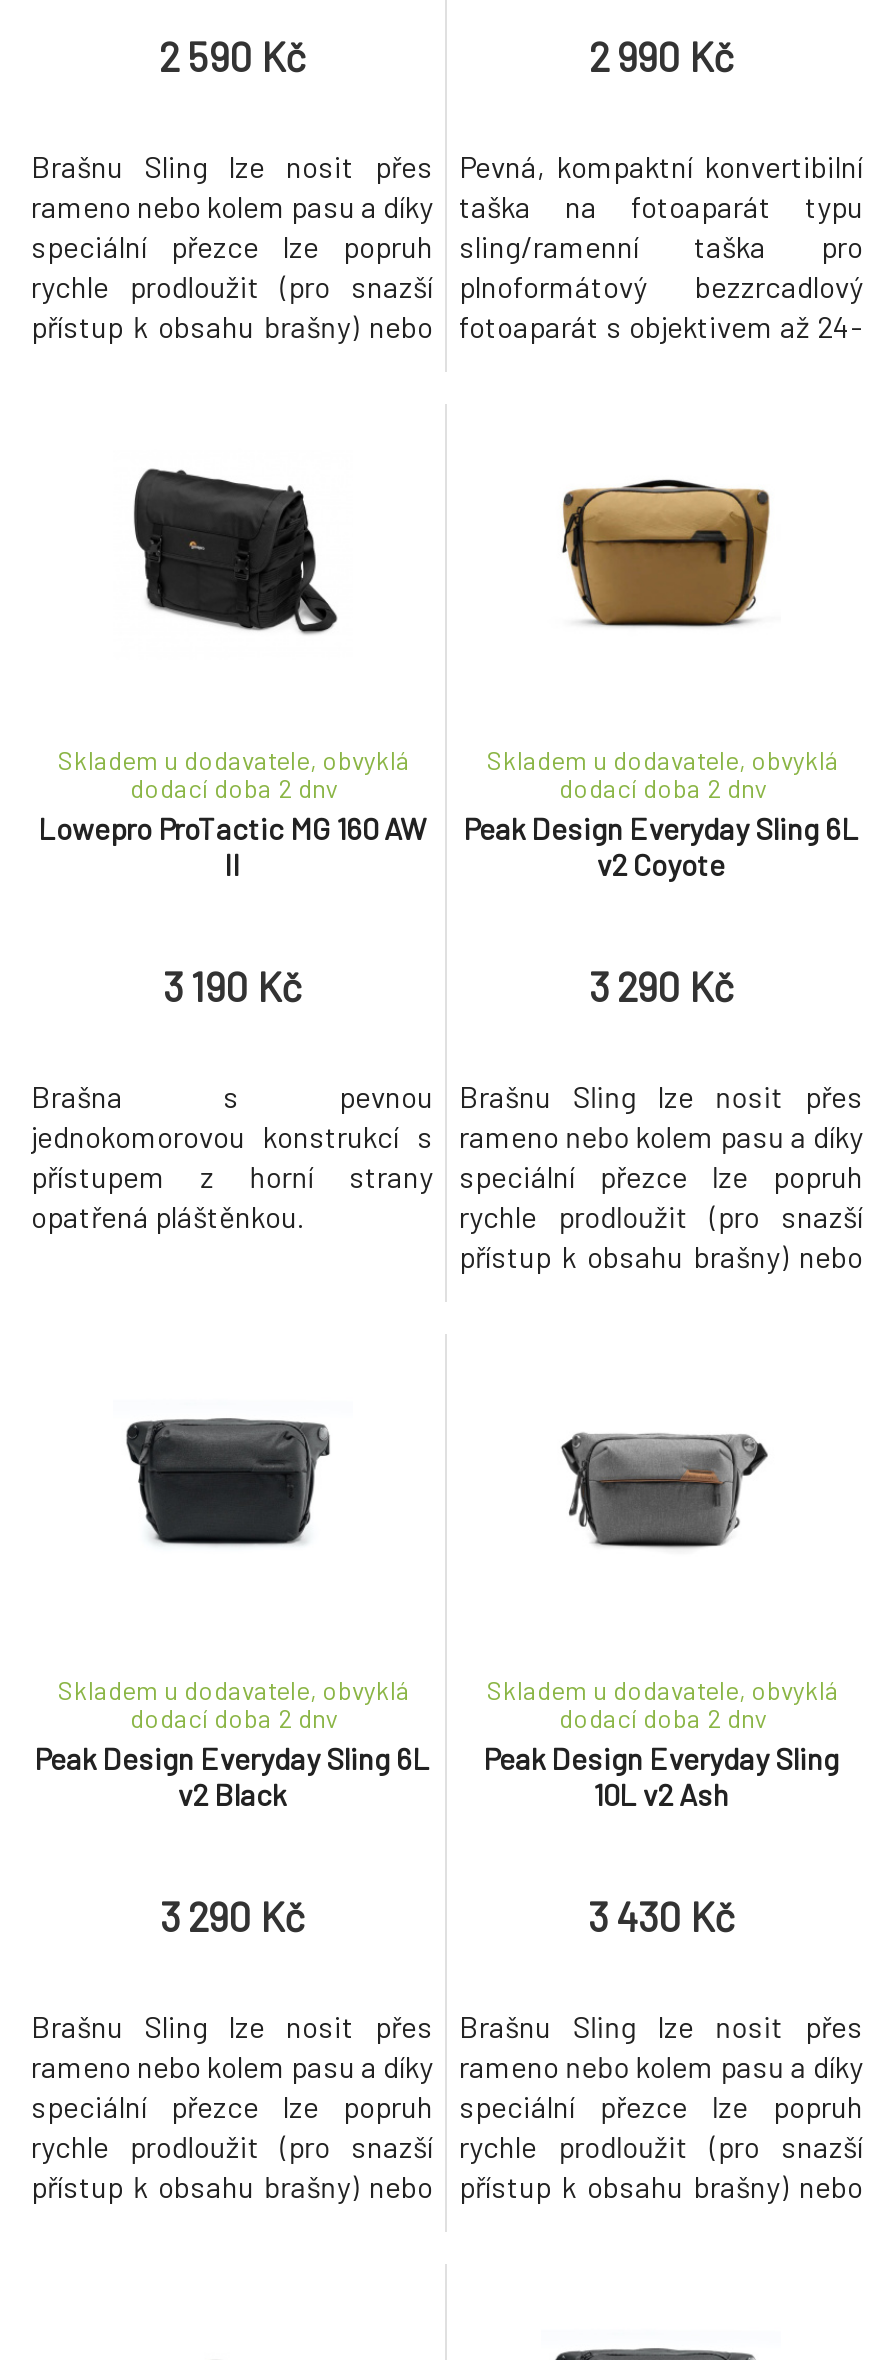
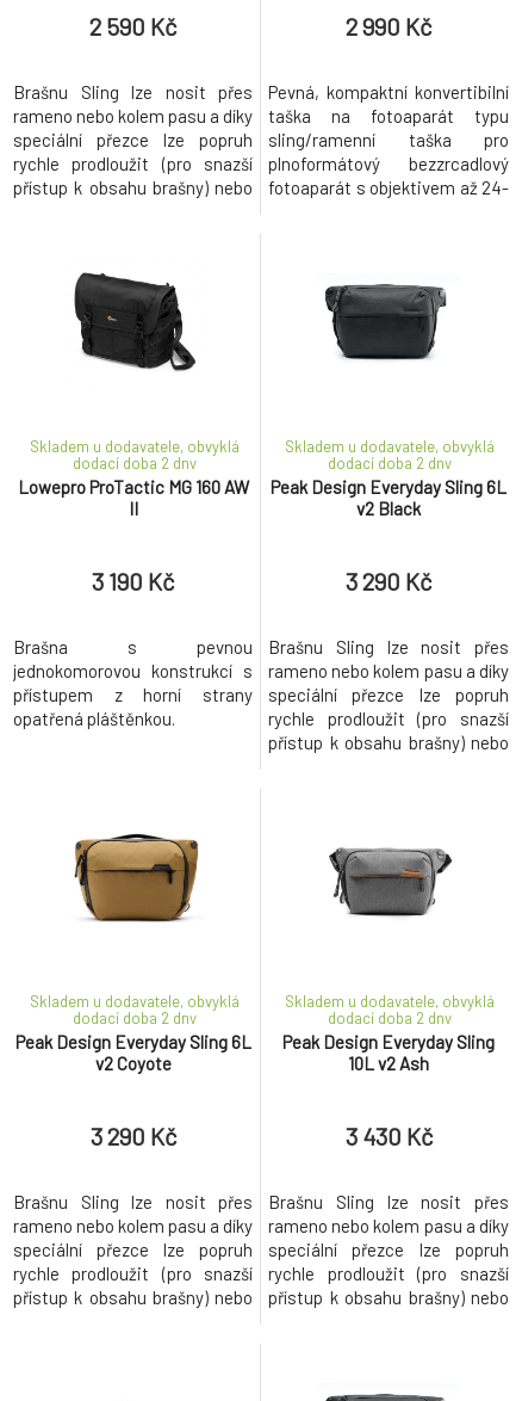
moved [555,478,771,628] -> [70,833,199,922]: [image]
[597,846,725,882] v2 Coyote -> [356,498,421,519] v2 Black
moved [125,1410,341,1556] -> [324,279,453,366]: [image]
[178,1776,286,1812] v2 Black -> [95,1053,171,1074] v2 Coyote

